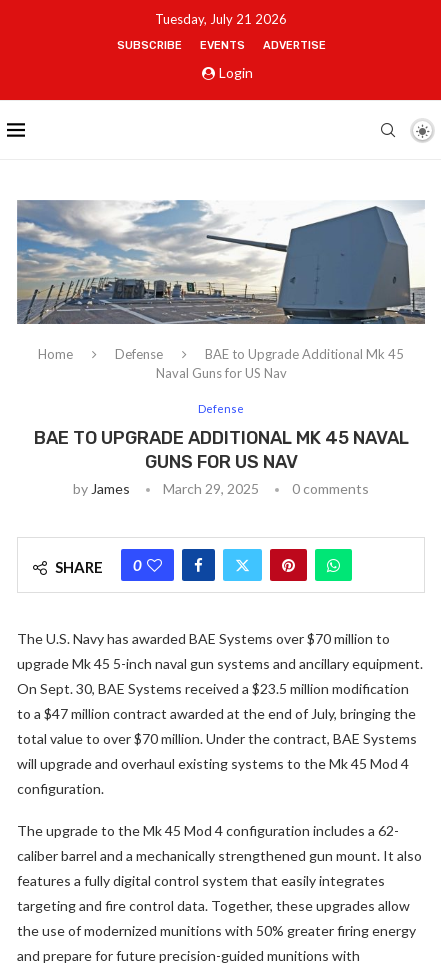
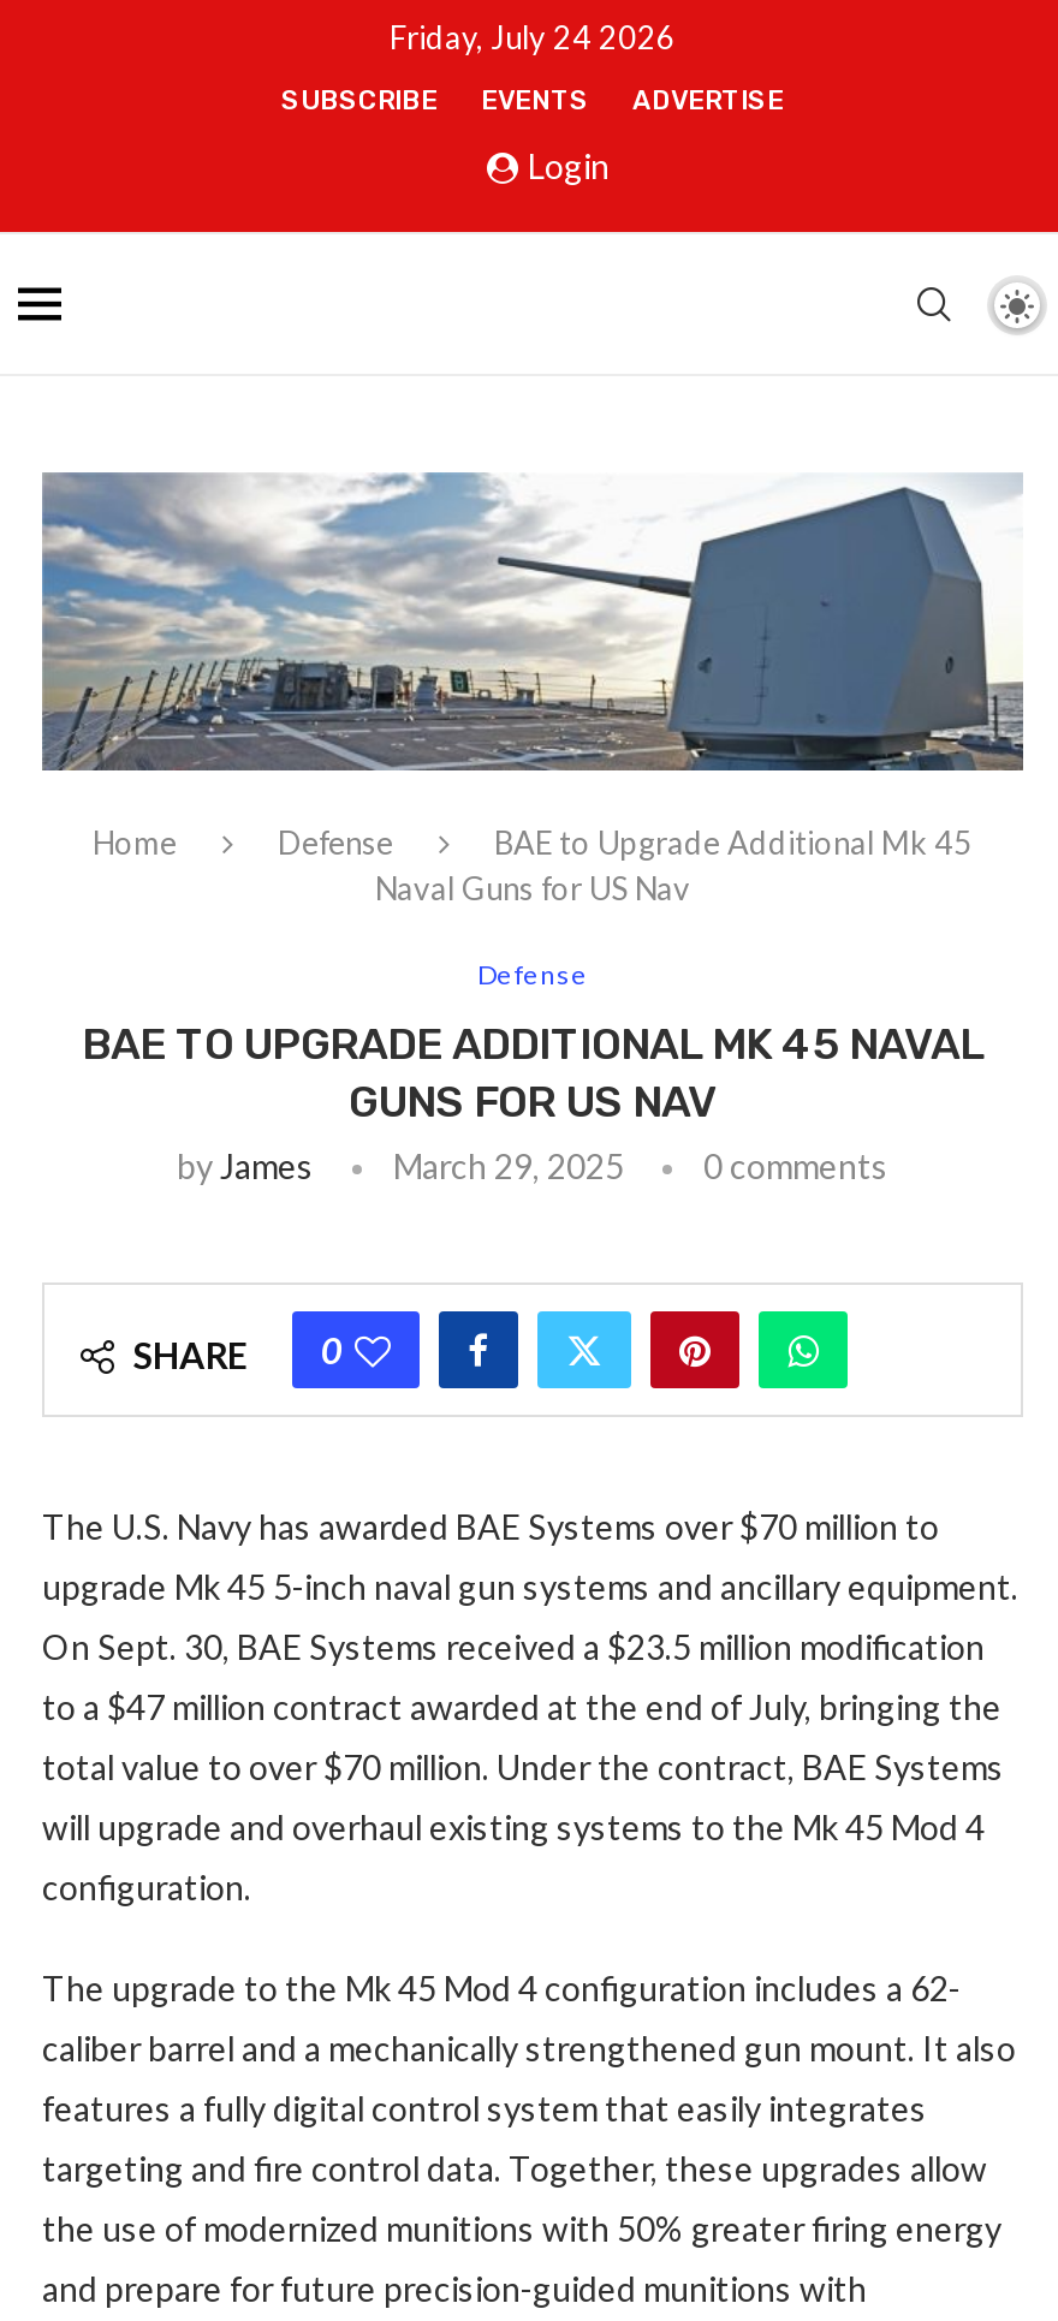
[155,11,287,27] Tuesday, July 21 2026 -> [390,18,676,56] Friday, July 24 2026

